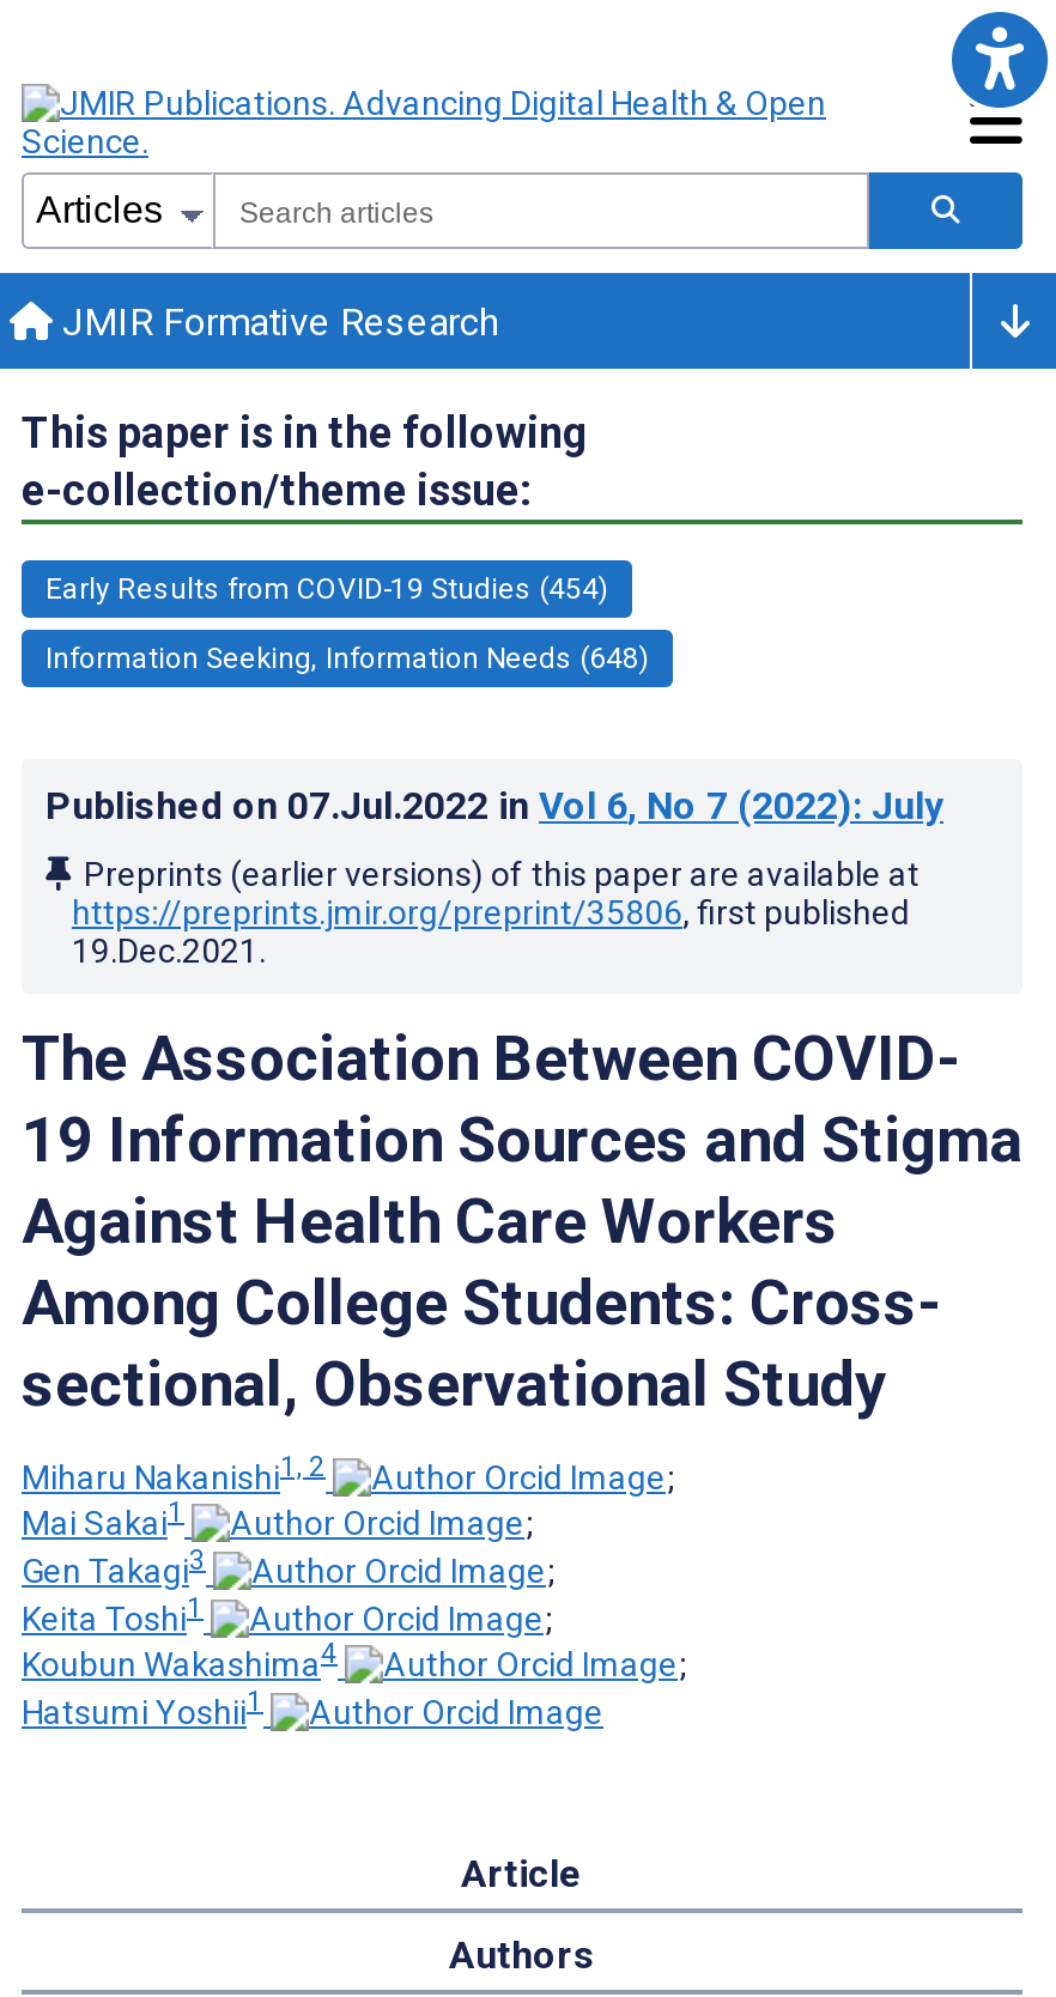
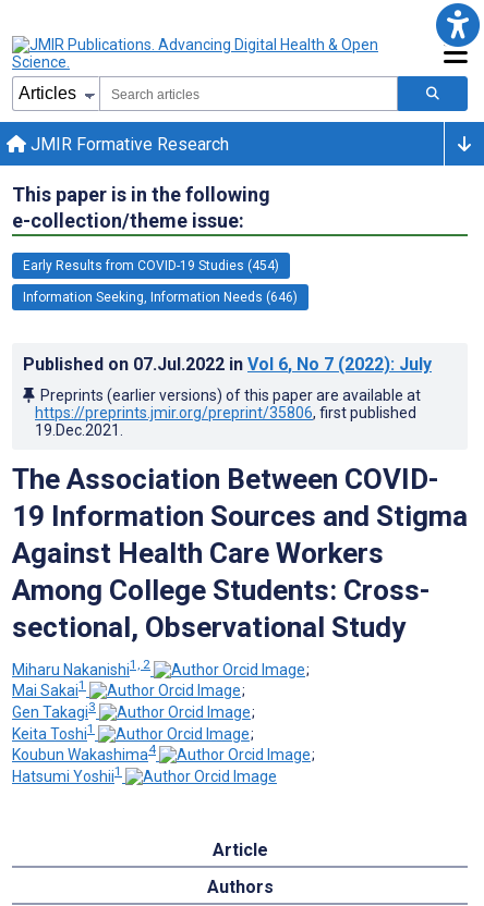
[45,641,649,675] Information Seeking, Information Needs (648) -> [23,290,298,305] Information Seeking, Information Needs (646)

